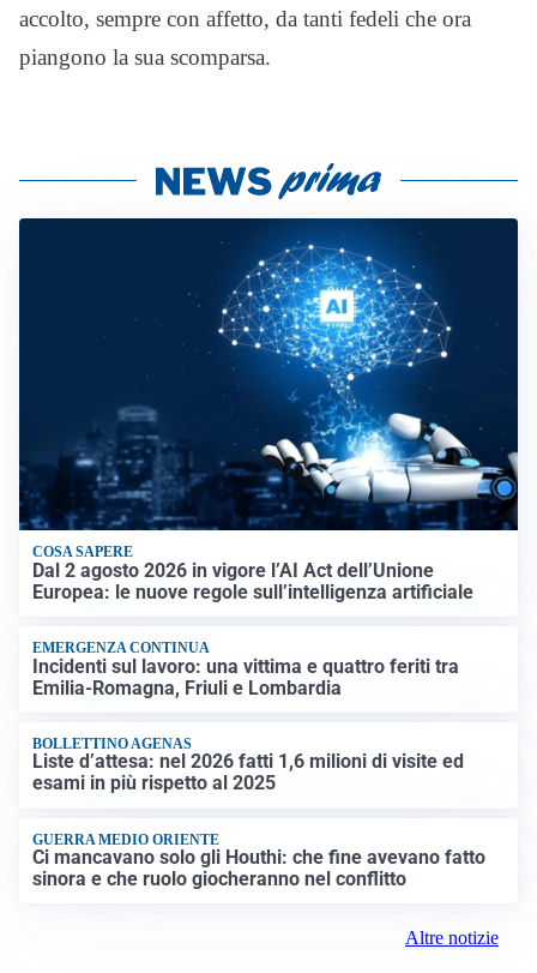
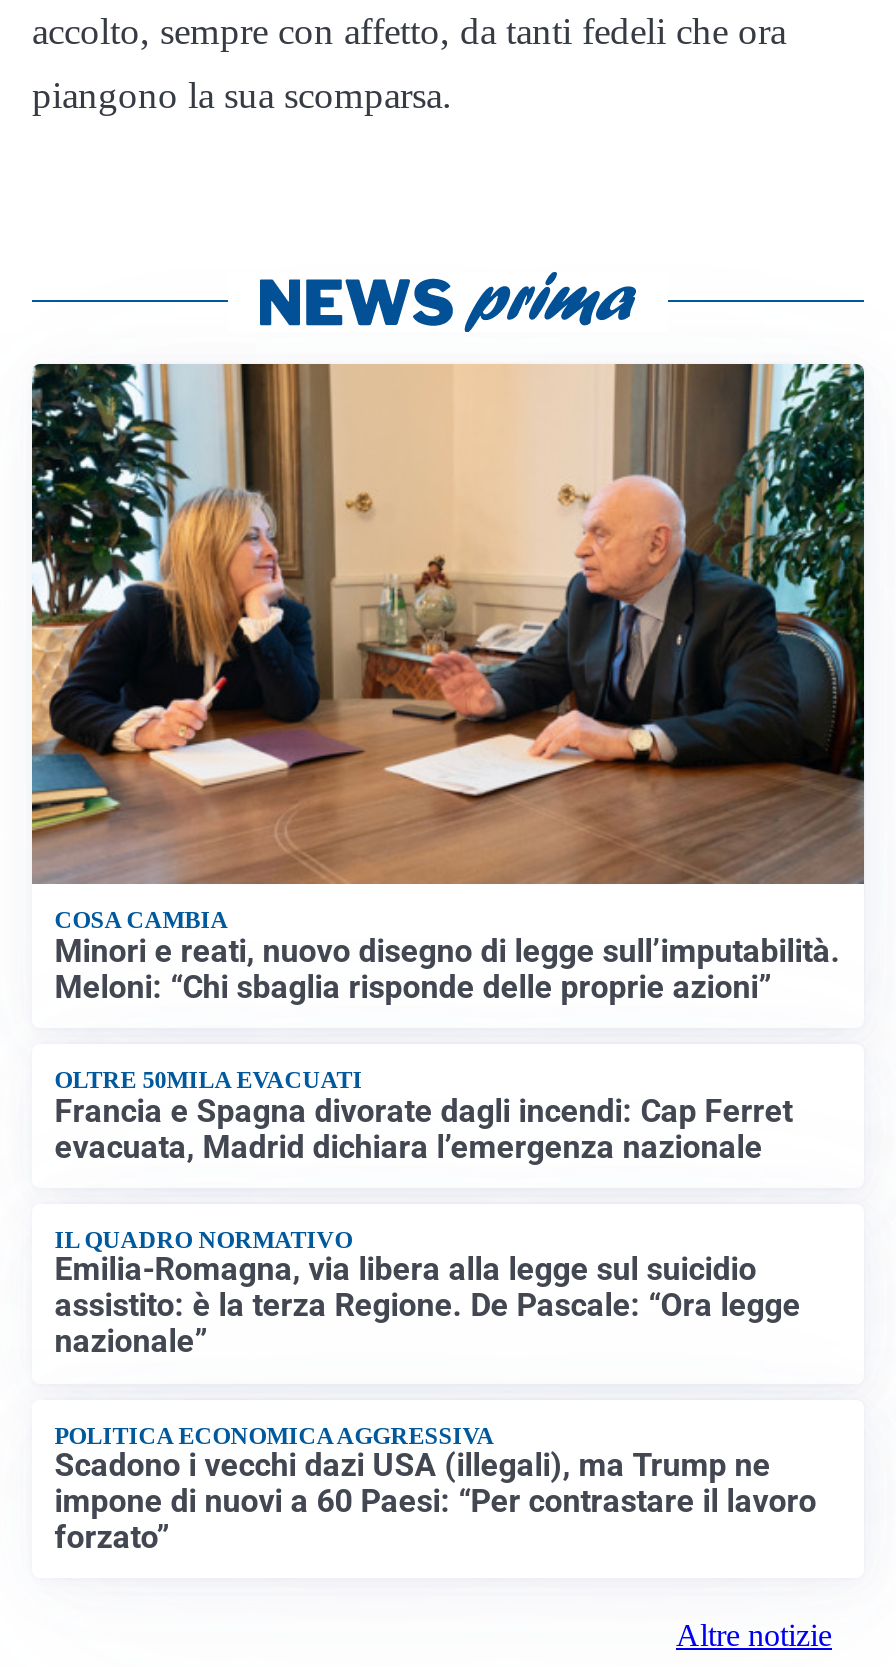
[18,217,519,603] [image] | COSA SAPERE | Dal 2 agosto 2026 in vigore l’AI Act dell’Unione | Europea: le nuove regole sull’intelligenza artificiale -> [30,362,866,1006] [image] | COSA CAMBIA | Minori e reati, nuovo disegno di legge sull’imputabilità. | Meloni: “Chi sbaglia risponde delle proprie azioni”
[33,640,459,699] EMERGENZA CONTINUA | Incidenti sul lavoro: una vittima e quattro feriti tra | Emilia-Romagna, Friuli e Lombardia -> [54,1066,792,1165] OLTRE 50MILA EVACUATI | Francia e Spagna divorate dagli incendi: Cap Ferret | evacuata, Madrid dichiara l’emergenza nazionale
[33,735,464,795] BOLLETTINO AGENAS | Liste d’attesa: nel 2026 fatti 1,6 milioni di visite ed | esami in più rispetto al 2025 -> [54,1226,800,1361] IL QUADRO NORMATIVO | Emilia-Romagna, via libera alla legge sul suicidio | assistito: è la terza Regione. De Pascale: “Ora legge | nazionale”
[33,831,486,890] GUERRA MEDIO ORIENTE | Ci mancavano solo gli Houthi: che fine avevano fatto | sinora e che ruolo giocheranno nel conflitto -> [54,1421,816,1556] POLITICA ECONOMICA AGGRESSIVA | Scadono i vecchi dazi USA (illegali), ma Trump ne | impone di nuovi a 60 Paesi: “Per contrastare il lavoro | forzato”

